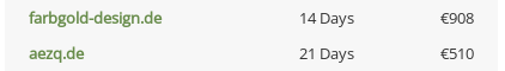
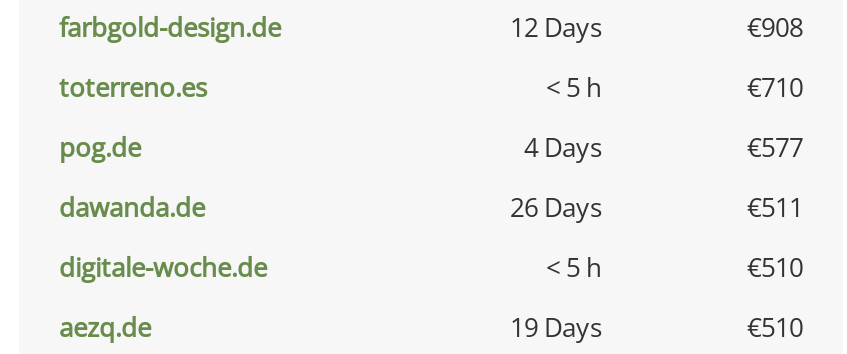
[299,7,354,28] 14 Days -> [510,9,602,45] 12 Days
none -> [59,69,803,285] toterreno.es | < 5 h | €710 | pog.de | 4 Days | €577 | dawanda.de | 26 Days | €511 | digitale-woche.de | < 5 h | €510
[299,43,354,64] 21 Days -> [510,309,602,345] 19 Days

